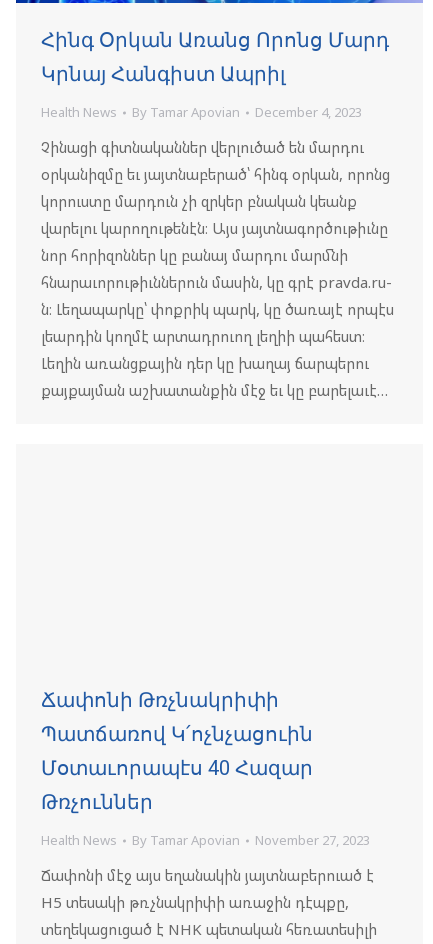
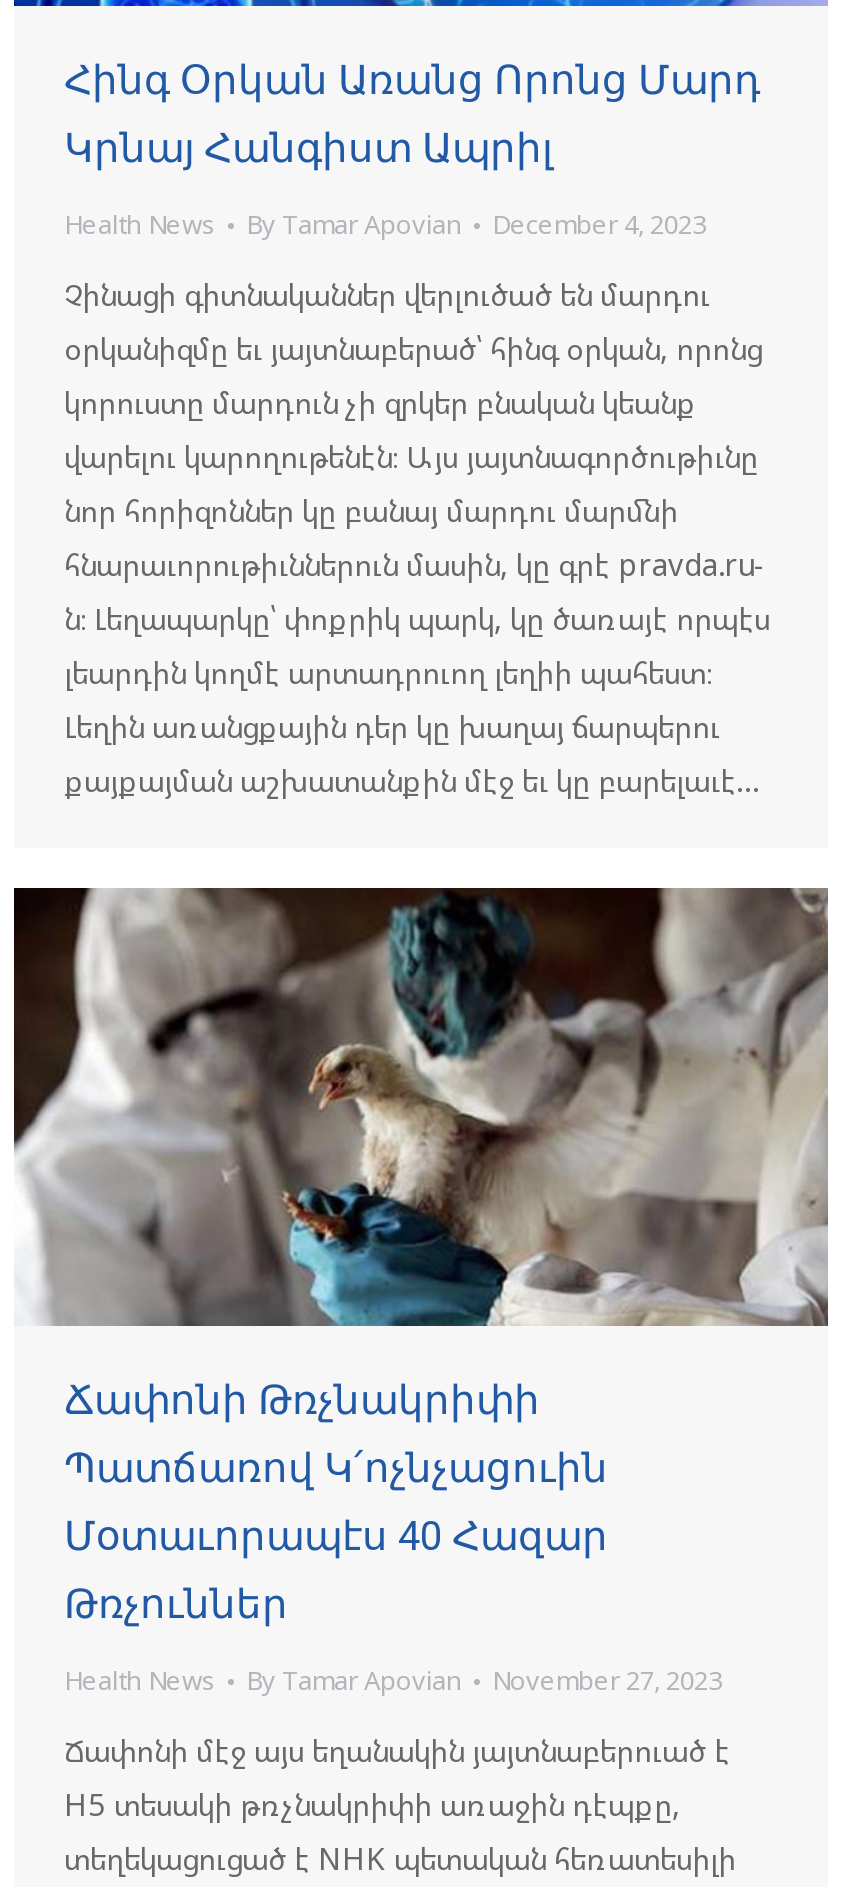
none -> [12,886,830,1328] [image]

